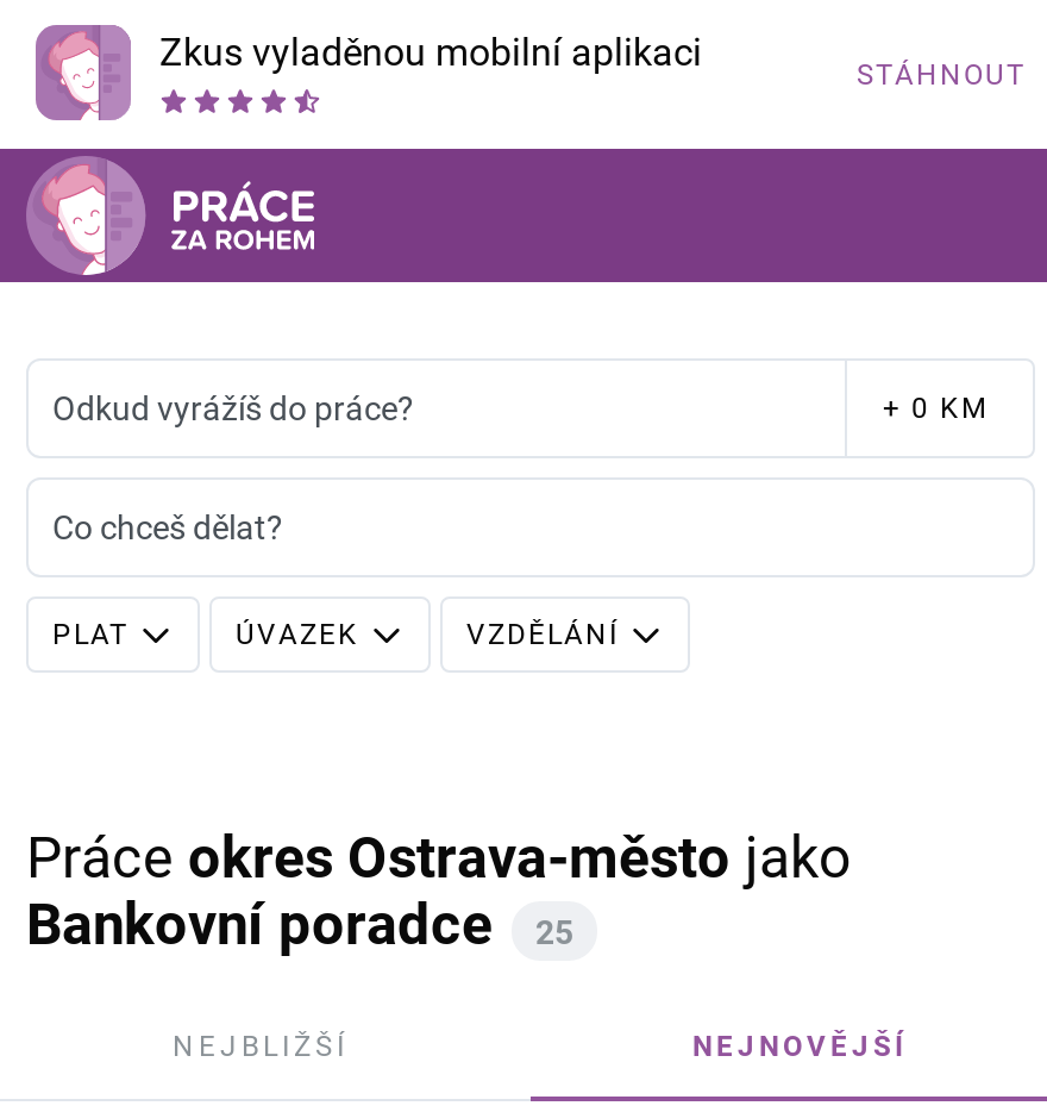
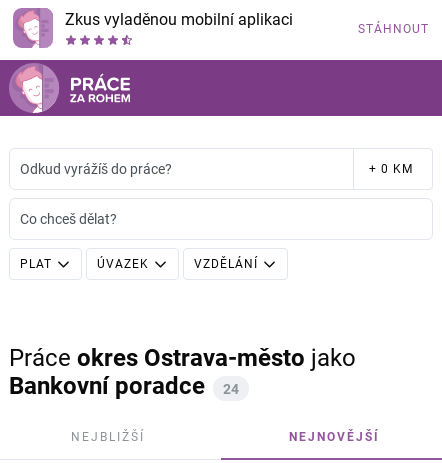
[26,892,573,958] Bankovní poradce 25 -> [9,372,239,400] Bankovní poradce 24

